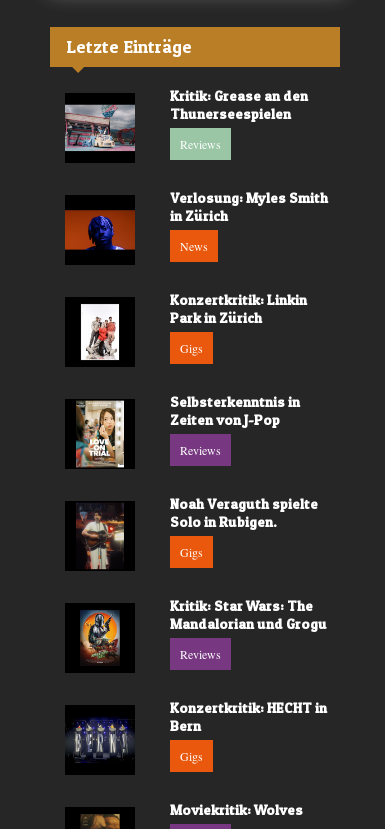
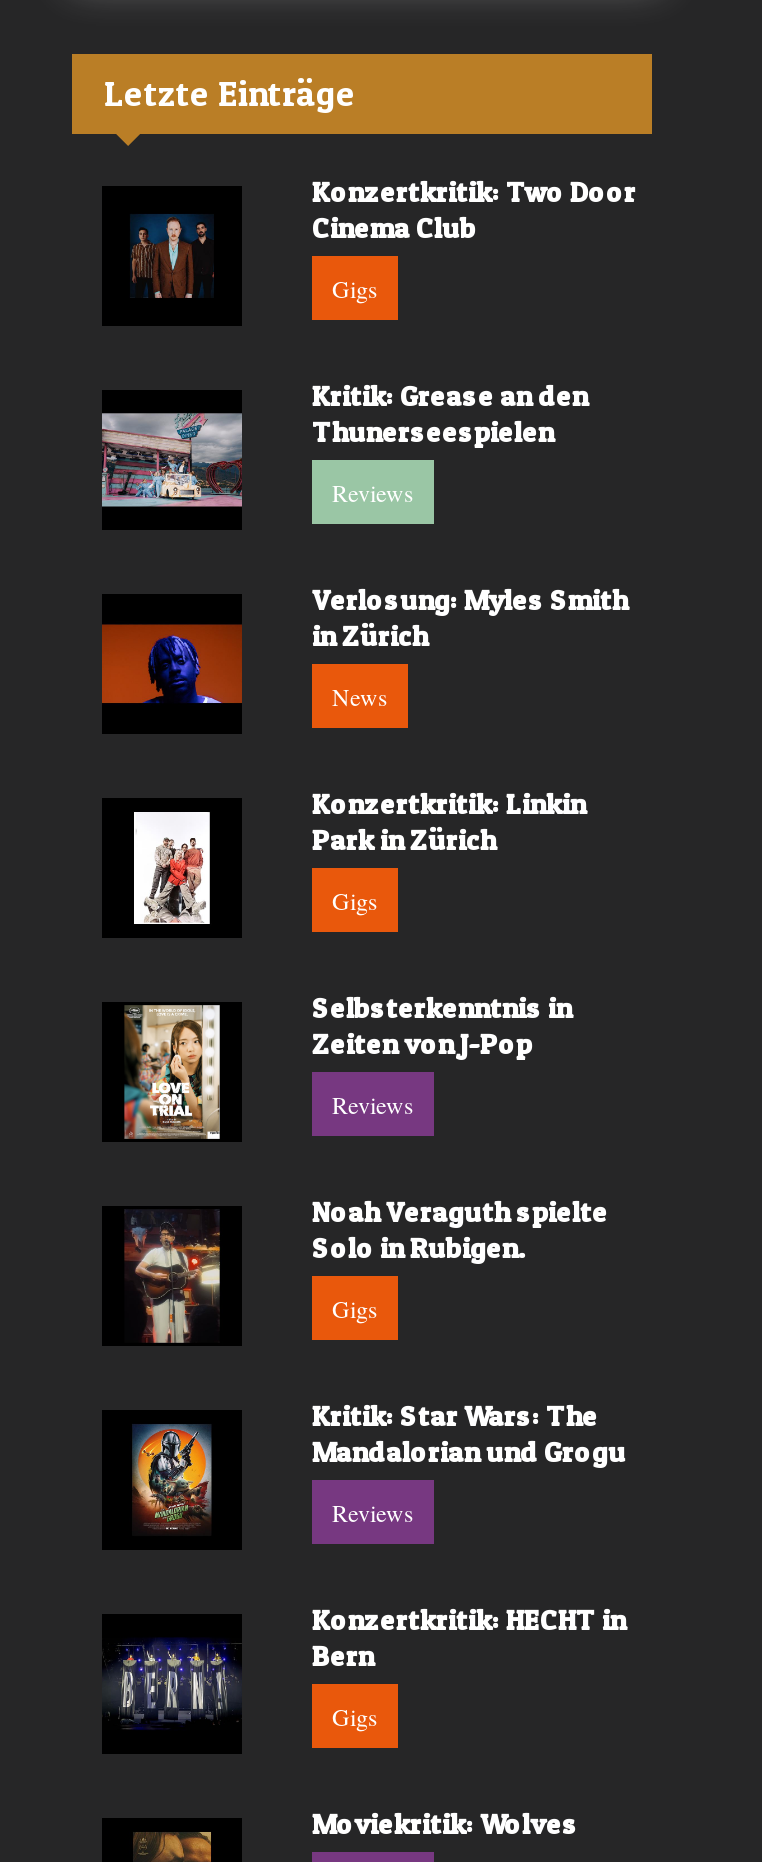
none -> [102,175,636,305] [image] | Konzertkritik: Two Door | Cinema Club | Gigs

